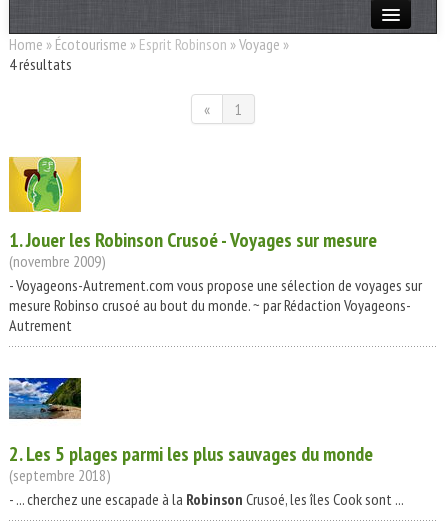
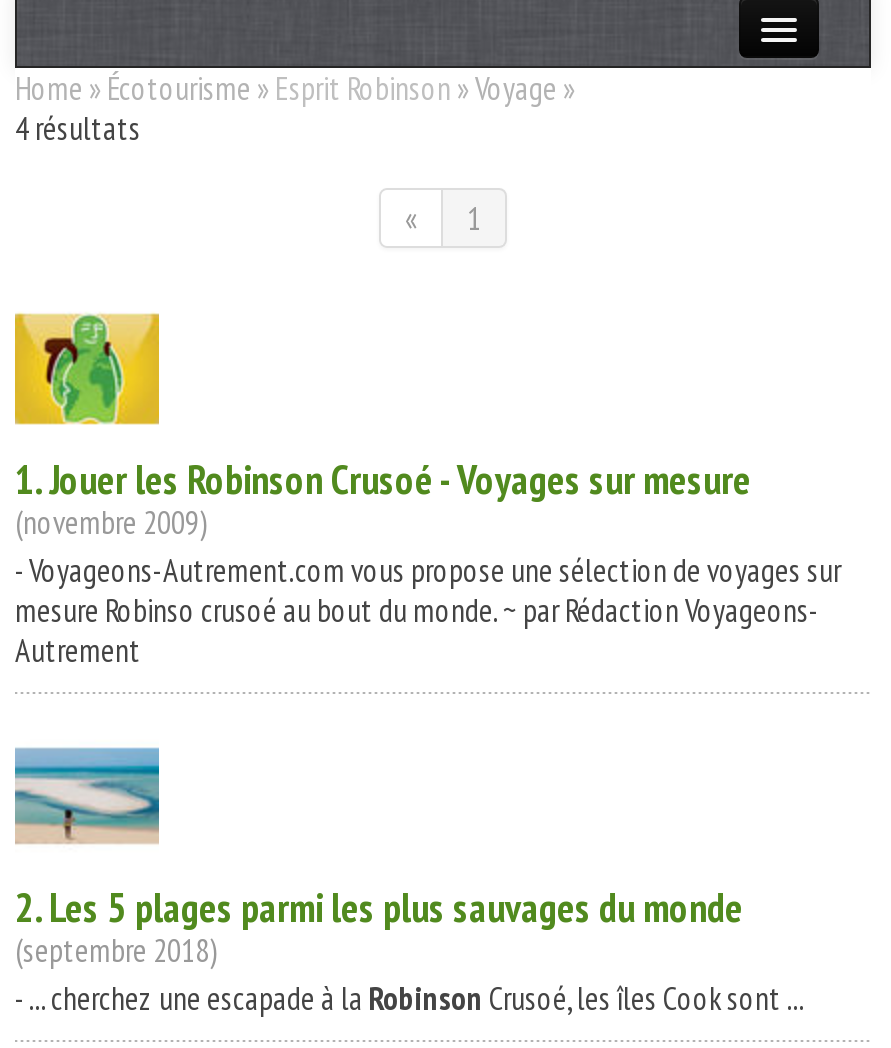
[9,374,82,422] [image] -> [15,746,161,846] [image]

